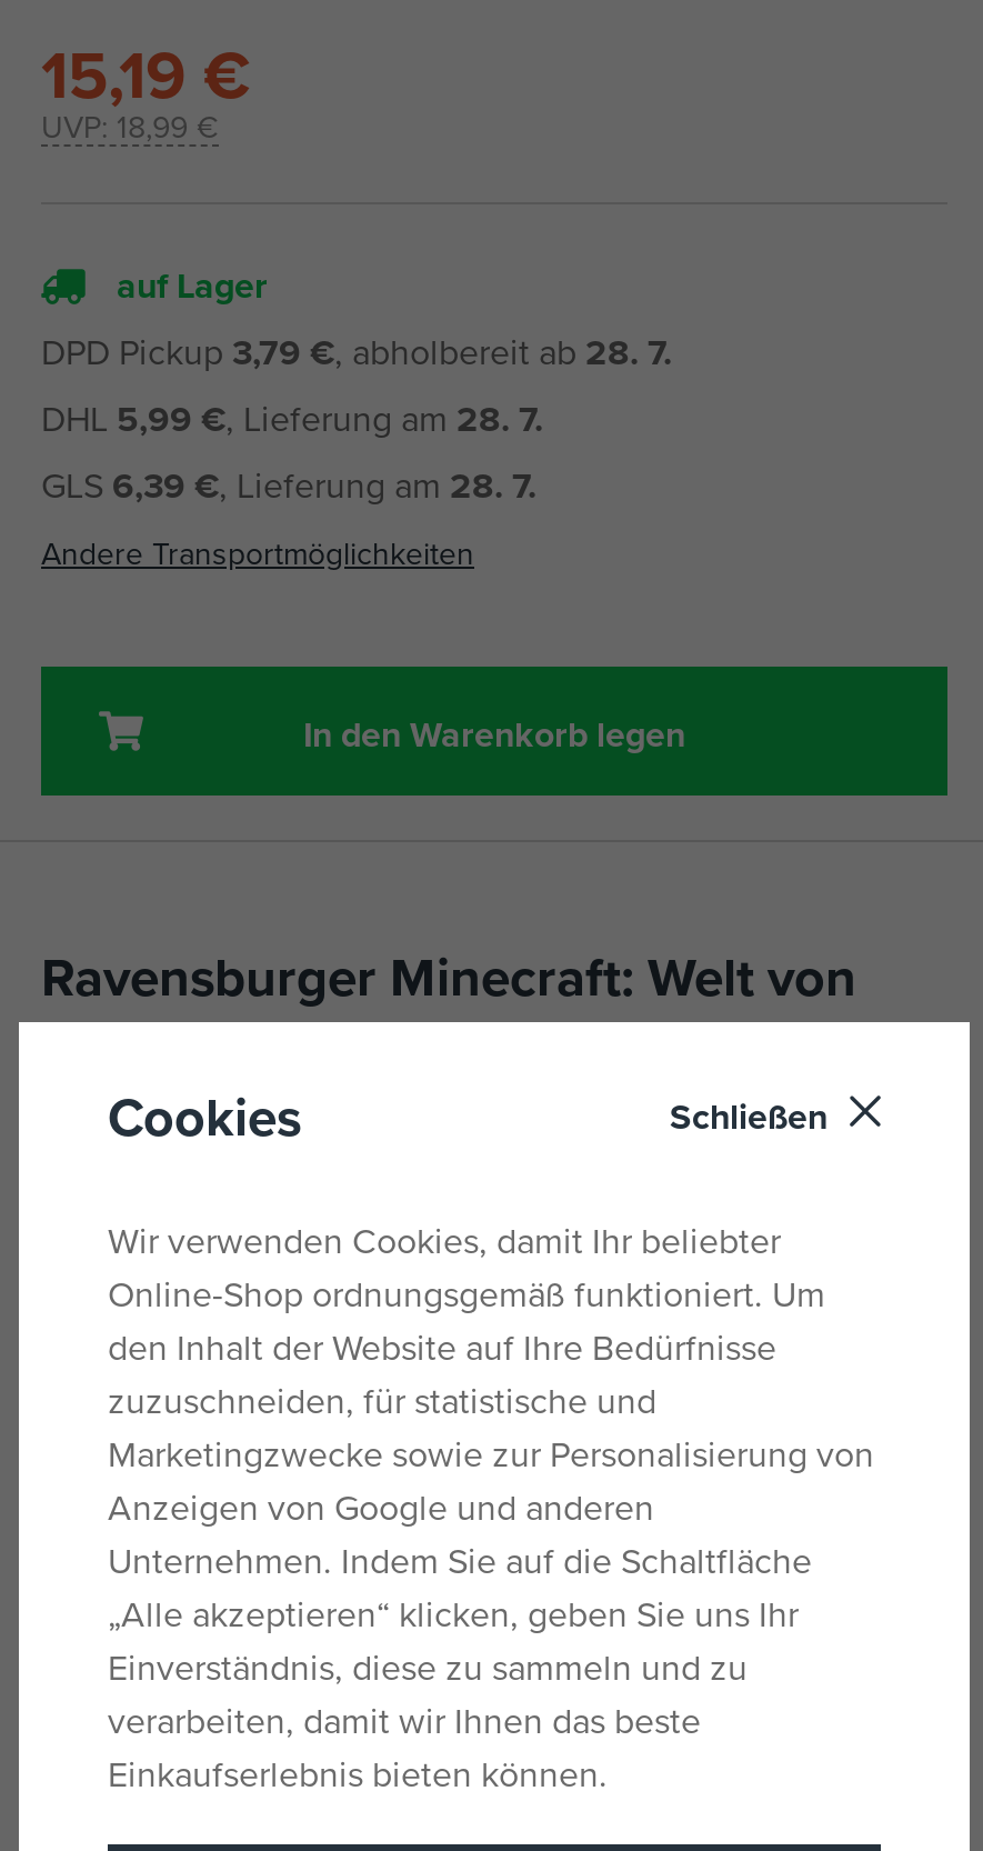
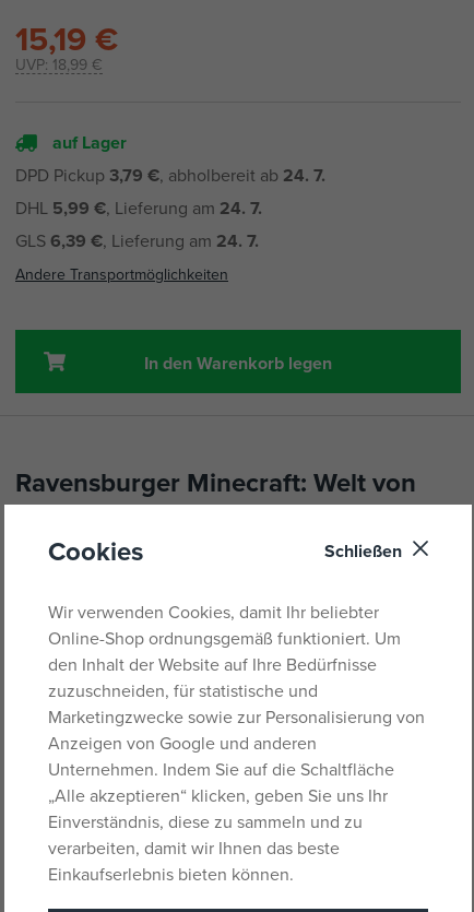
[41,327,672,378] DPD Pickup 3,79 €, abholbereit ab 28. 7. -> [15,163,325,188] DPD Pickup 3,79 €, abholbereit ab 24. 7.
[41,394,543,445] DHL 5,99 €, Lieferung am 28. 7. -> [15,196,262,221] DHL 5,99 €, Lieferung am 24. 7.
[41,460,536,512] GLS 6,39 €, Lieferung am 28. 7. -> [15,228,259,254] GLS 6,39 €, Lieferung am 24. 7.

